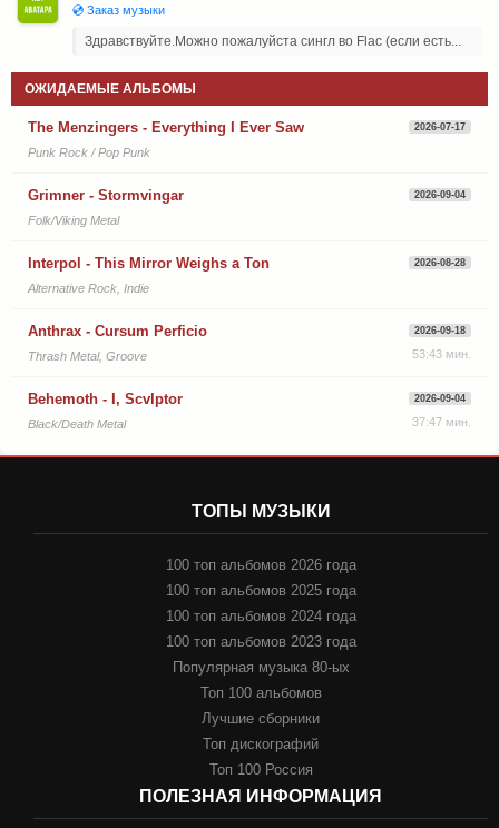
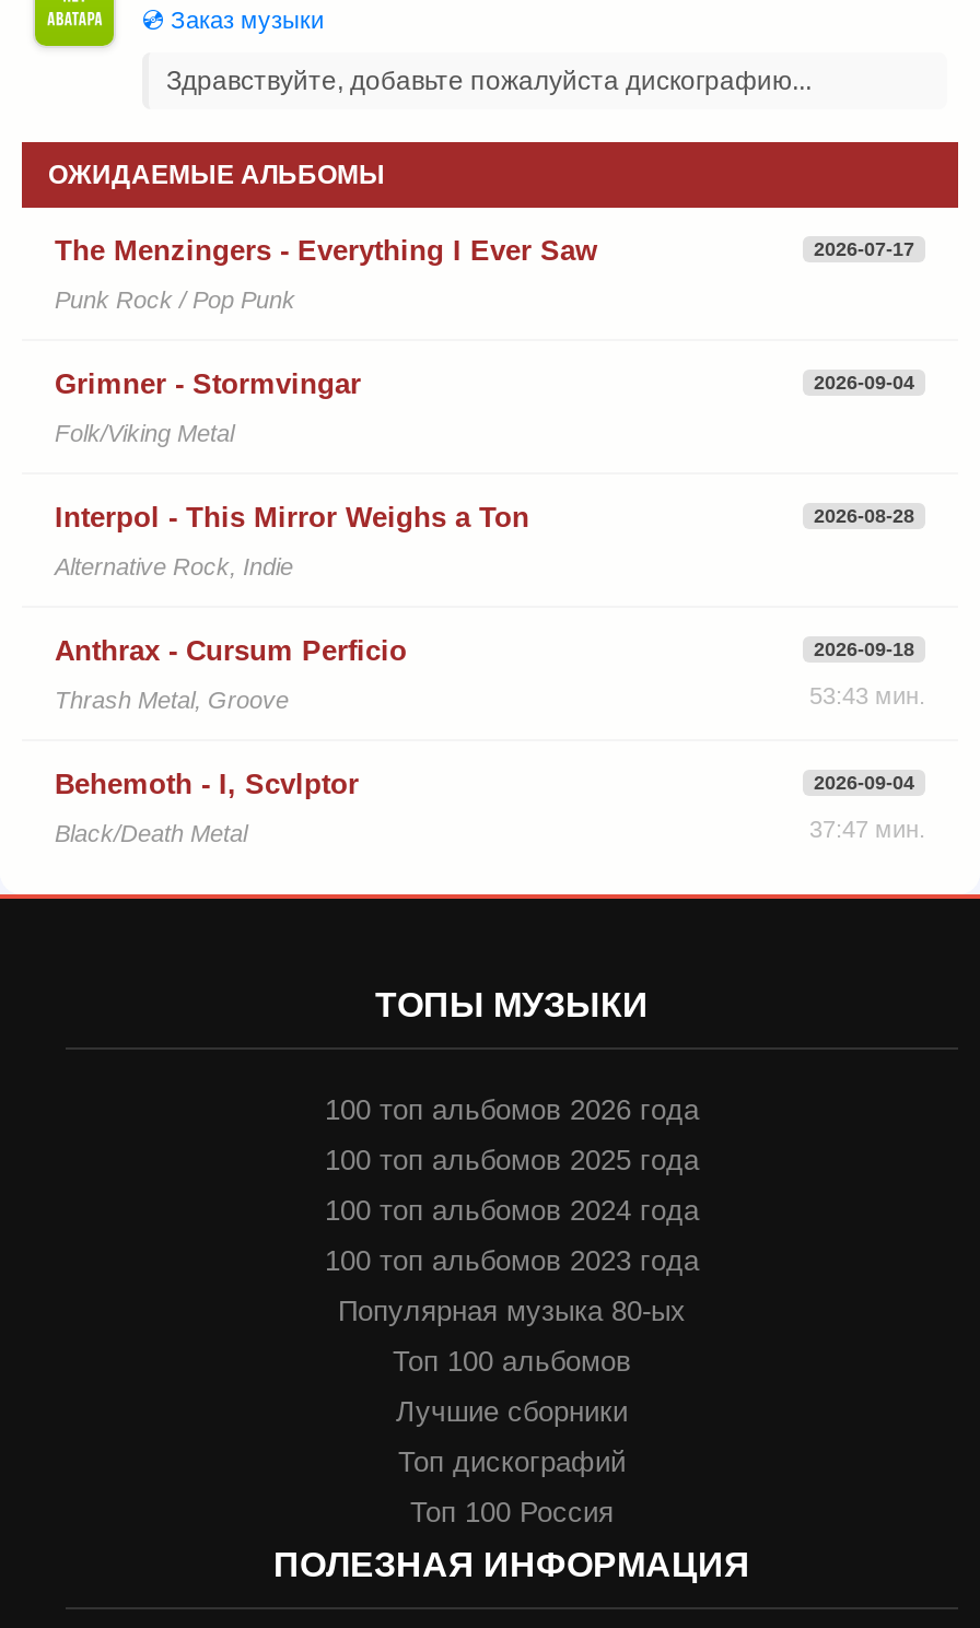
[85,33,461,49] Здравствуйте.Можно пожалуйста сингл во Flac (если есть... -> [166,65,812,96] Здравствуйте, добавьте пожалуйста дискографию...

